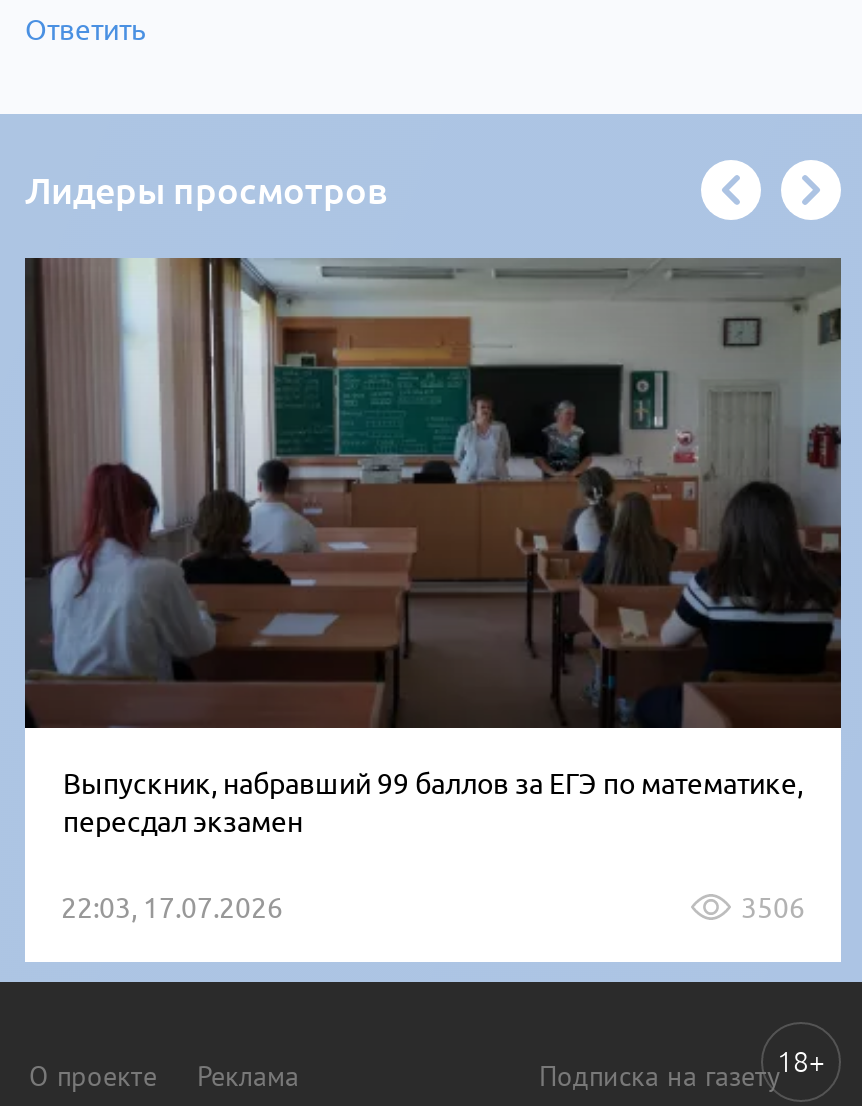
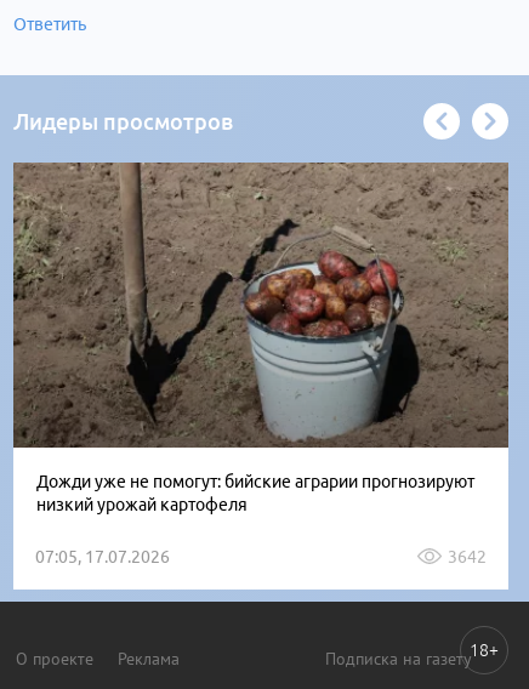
[25,258,841,837] [image] | Выпускник, набравший 99 баллов за ЕГЭ по математике, | пересдал экзамен -> [13,161,510,514] [image] | Дожди уже не помогут: бийские аграрии прогнозируют | низкий урожай картофеля
[61,891,805,923] 22:03, 17.07.2026 | 3506 -> [35,547,487,566] 07:05, 17.07.2026 | 3642

